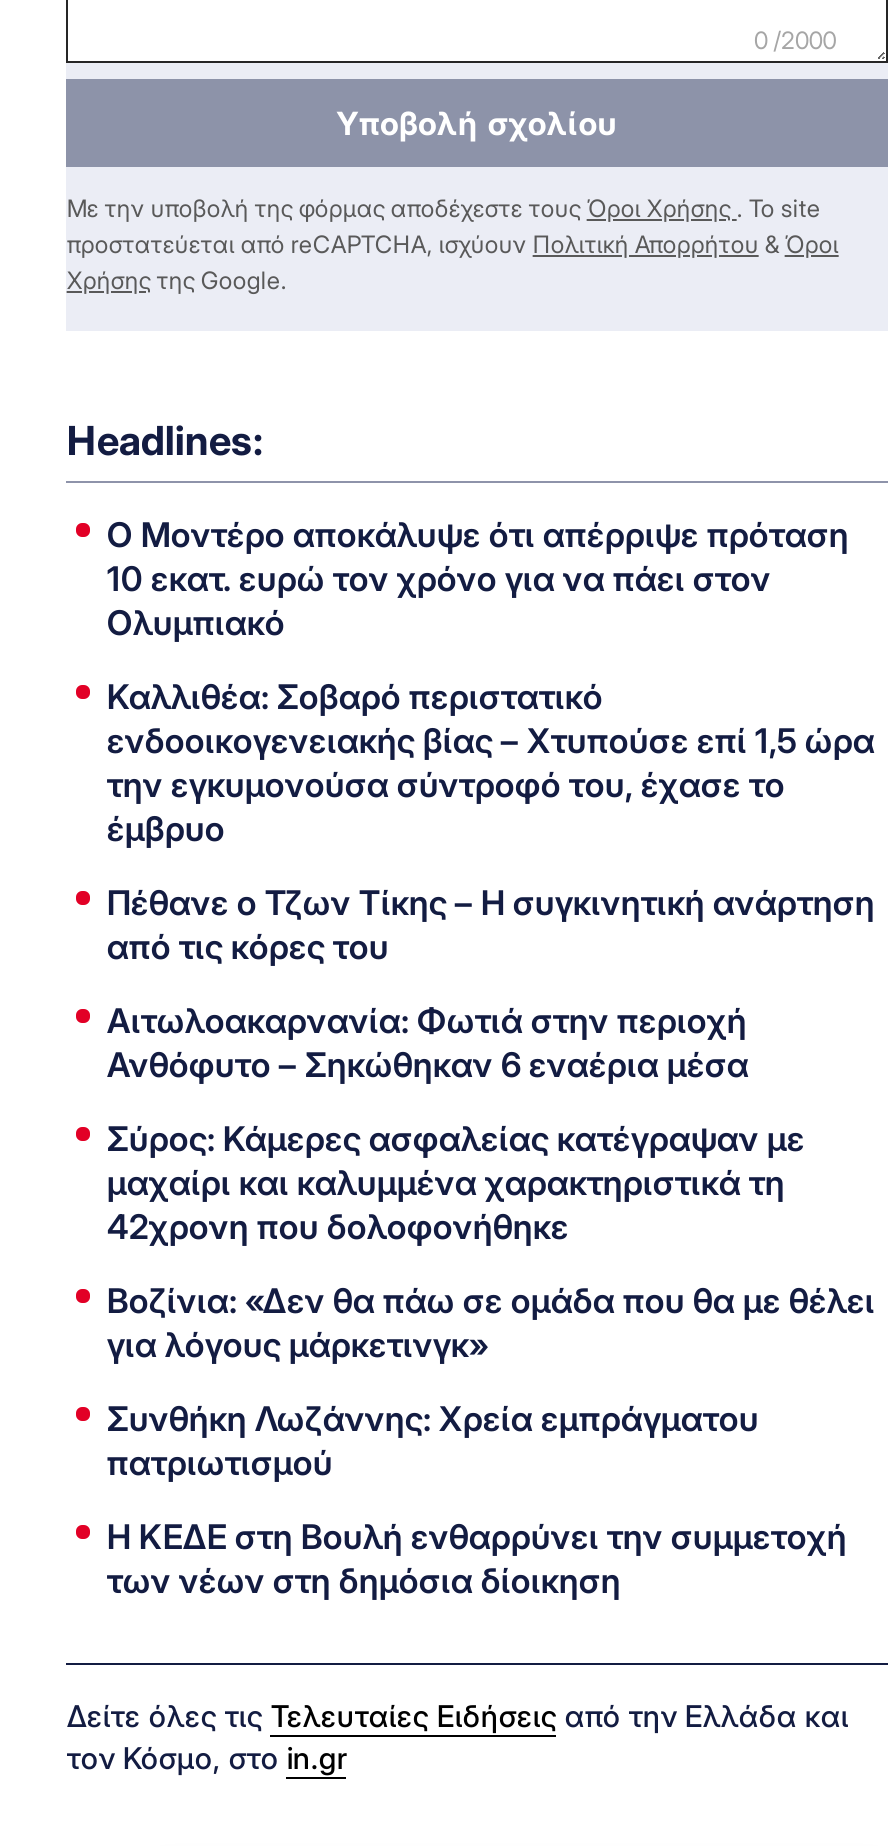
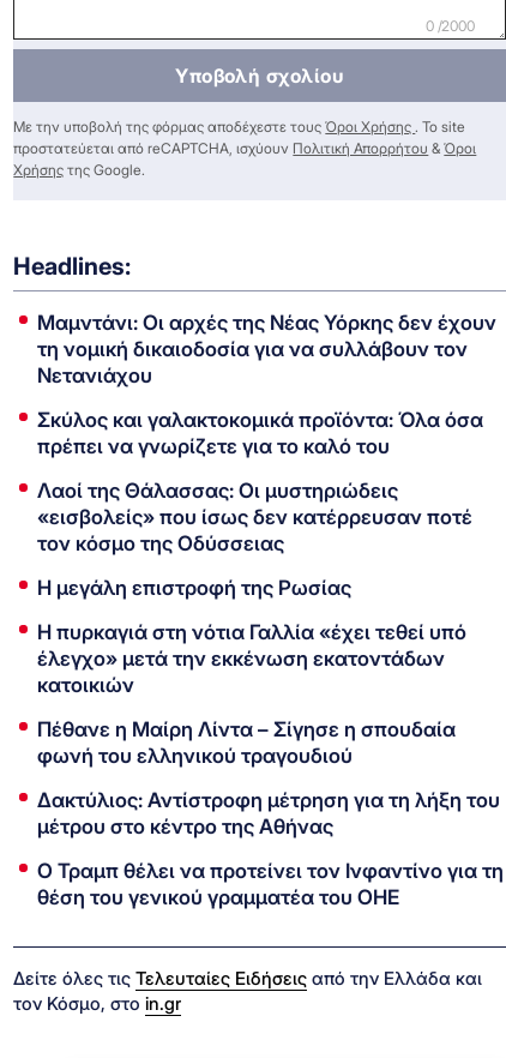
[107,514,849,642] Ο Μοντέρο αποκάλυψε ότι απέρριψε πρόταση | 10 εκατ. ευρώ τον χρόνο για να πάει στον | Ολυμπιακό -> [38,310,497,387] Μαμντάνι: Οι αρχές της Νέας Υόρκης δεν έχουν | τη νομική δικαιοδοσία για να συλλάβουν τον | Νετανιάχου
[107,676,875,848] Καλλιθέα: Σοβαρό περιστατικό | ενδοοικογενειακής βίας – Χτυπούσε επί 1,5 ώρα | την εγκυμονούσα σύντροφό του, έχασε το | έμβρυο -> [38,407,484,458] Σκύλος και γαλακτοκομικά προϊόντα: Όλα όσα | πρέπει να γνωρίζετε για το καλό του
[107,882,875,966] Πέθανε ο Τζων Τίκης – Η συγκινητική ανάρτηση | από τις κόρες του -> [38,478,473,555] Λαοί της Θάλασσας: Οι μυστηριώδεις | «εισβολείς» που ίσως δεν κατέρρευσαν ποτέ | τον κόσμο της Οδύσσειας
[107,1000,749,1084] Αιτωλοακαρνανία: Φωτιά στην περιοχή | Ανθόφυτο – Σηκώθηκαν 6 εναέρια μέσα -> [38,575,352,599] Η μεγάλη επιστροφή της Ρωσίας
[107,1118,805,1246] Σύρος: Κάμερες ασφαλείας κατέγραψαν με | μαχαίρι και καλυμμένα χαρακτηριστικά τη | 42χρονη που δολοφονήθηκε -> [38,620,467,697] Η πυρκαγιά στη νότια Γαλλία «έχει τεθεί υπό | έλεγχο» μετά την εκκένωση εκατοντάδων | κατοικιών
[107,1280,875,1364] Βοζίνια: «Δεν θα πάω σε ομάδα που θα με θέλει | για λόγους μάρκετινγκ» -> [38,717,456,767] Πέθανε η Μαίρη Λίντα – Σίγησε η σπουδαία | φωνή του ελληνικού τραγουδιού
[107,1398,759,1482] Συνθήκη Λωζάννης: Χρεία εμπράγματου | πατριωτισμού -> [38,788,500,838] Δακτύλιος: Αντίστροφη μέτρηση για τη λήξη του | μέτρου στο κέντρο της Αθήνας
[107,1516,847,1600] Η ΚΕΔΕ στη Βουλή ενθαρρύνει την συμμετοχή | των νέων στη δημόσια δίοικηση -> [38,859,504,909] O Τραμπ θέλει να προτείνει τον Ινφαντίνο για τη | θέση του γενικού γραμματέα του ΟΗΕ

